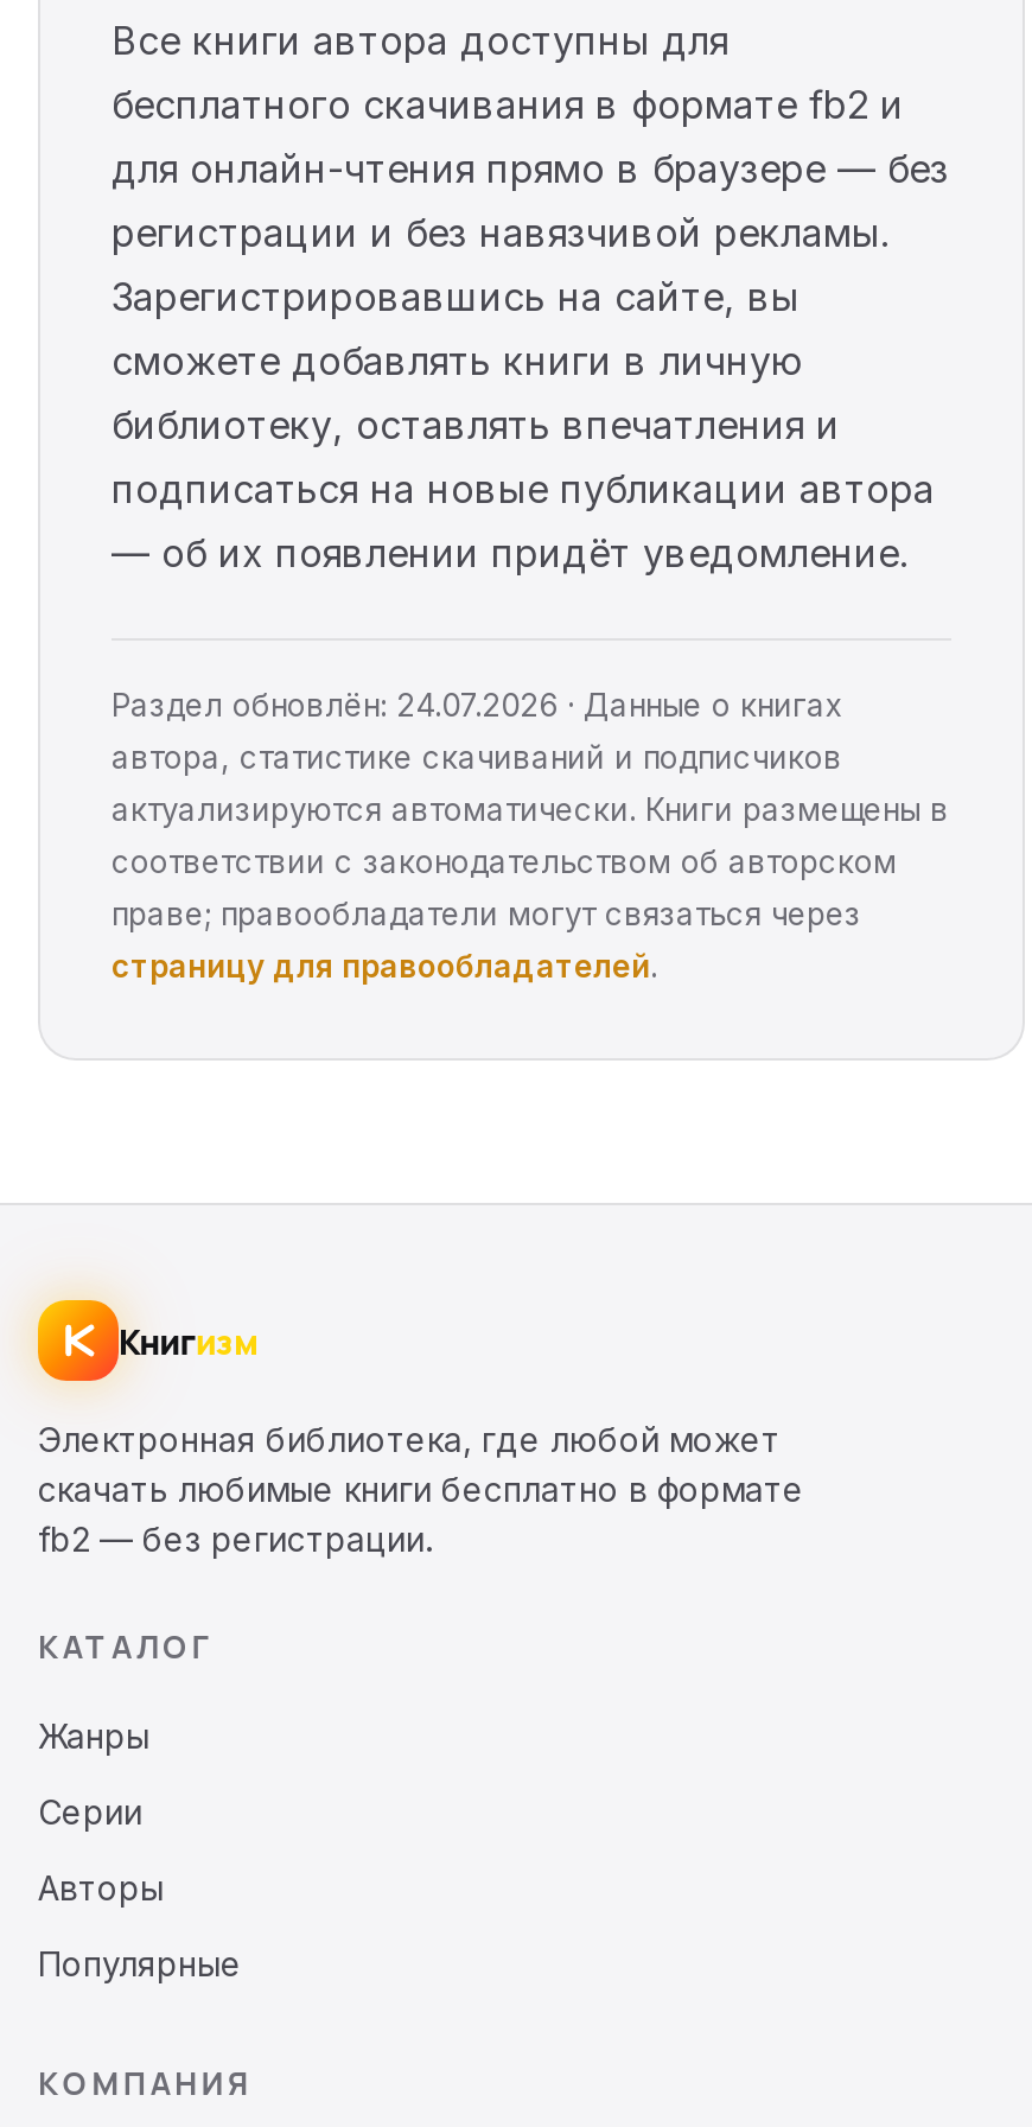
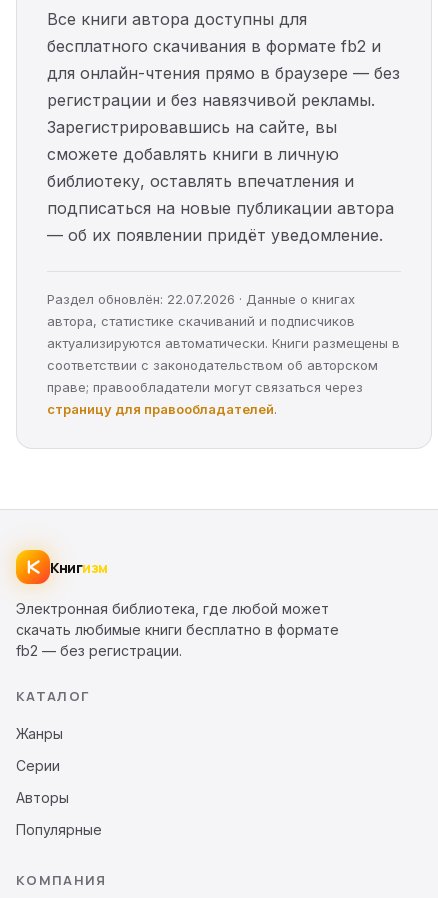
[112,686,842,724] Раздел обновлён: 24.07.2026 · Данные о книгах -> [47,291,355,307] Раздел обновлён: 22.07.2026 · Данные о книгах

